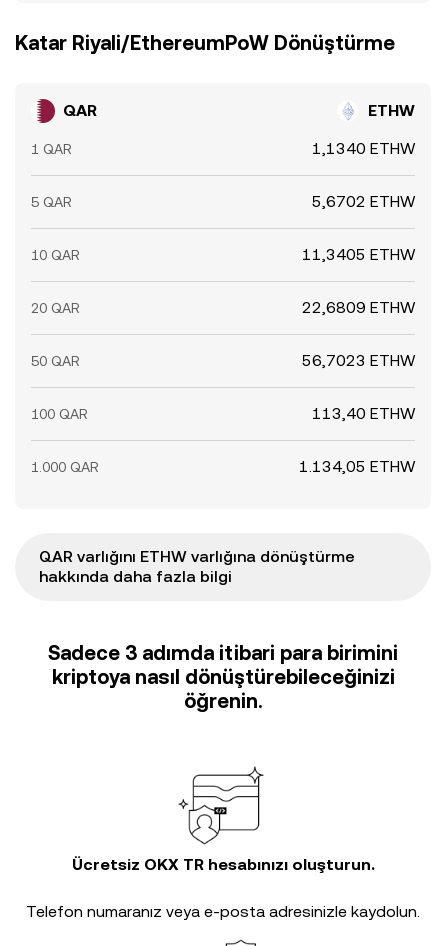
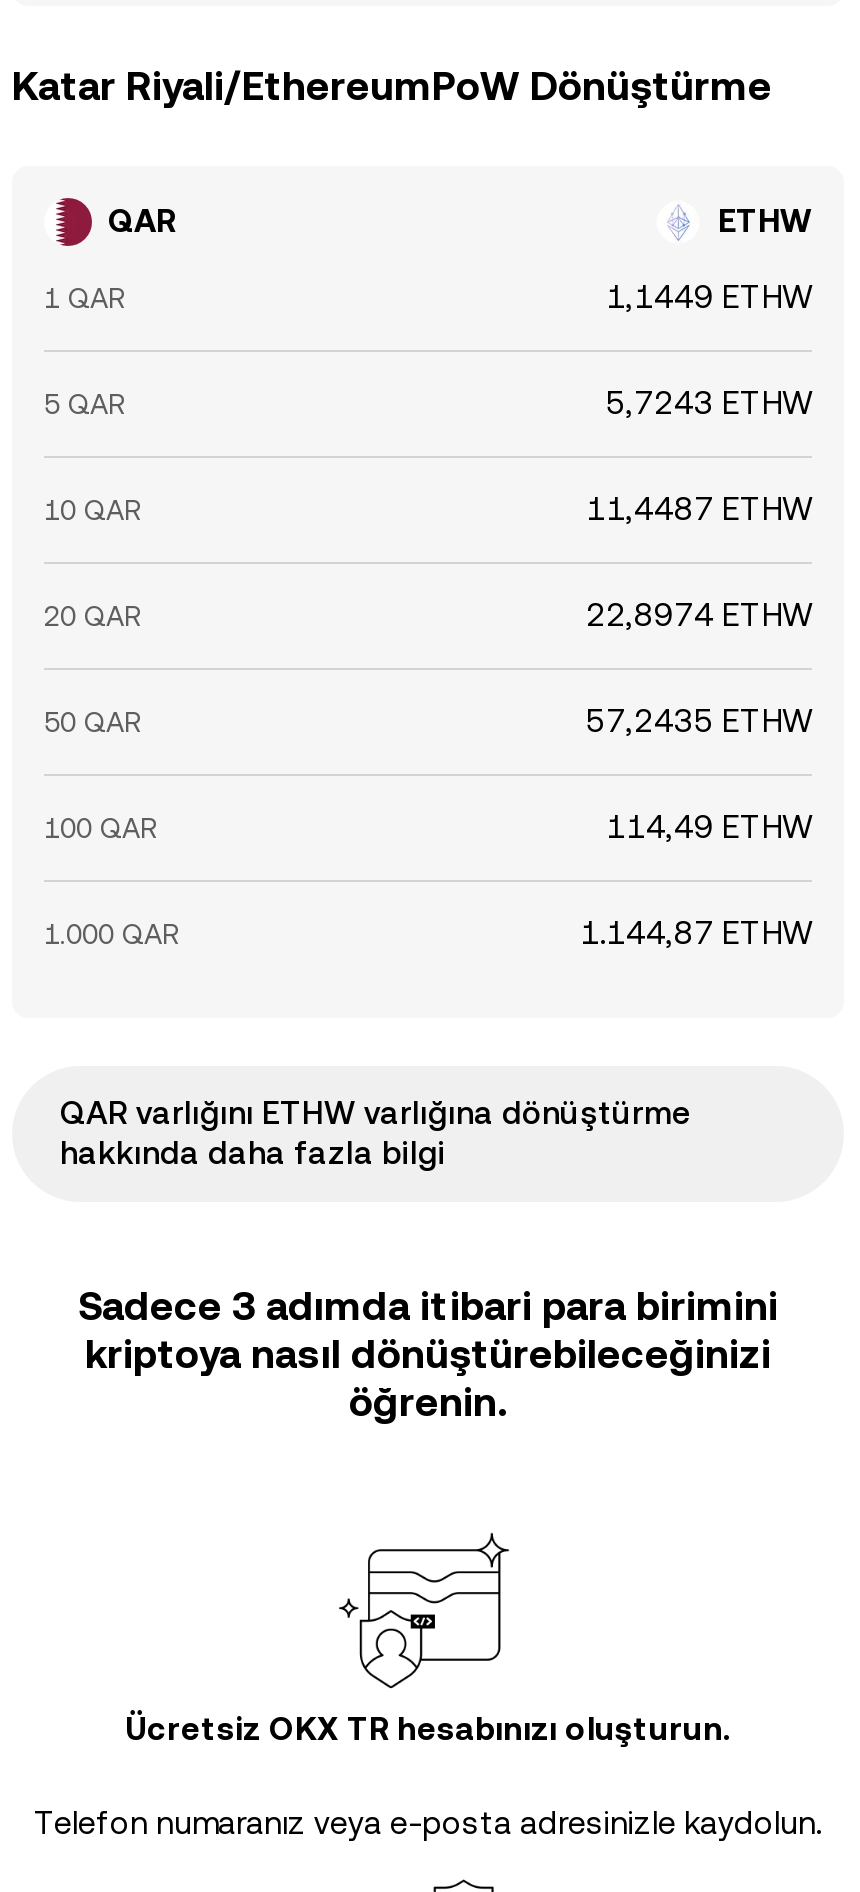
[312,139,415,158] 1,1340 ETHW -> [606,278,812,316] 1,1449 ETHW
[312,192,415,211] 5,6702 ETHW -> [606,384,812,422] 5,7243 ETHW
[302,245,415,264] 11,3405 ETHW -> [586,490,812,528] 11,4487 ETHW
[302,298,415,317] 22,6809 ETHW -> [586,596,812,634] 22,8974 ETHW
[302,351,415,370] 56,7023 ETHW -> [586,702,812,740] 57,2435 ETHW
[312,404,415,423] 113,40 ETHW -> [606,808,812,846] 114,49 ETHW
[299,457,415,476] 1.134,05 ETHW -> [580,914,812,952] 1.144,87 ETHW

